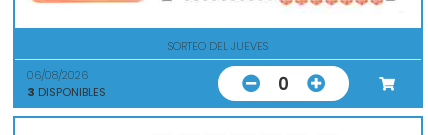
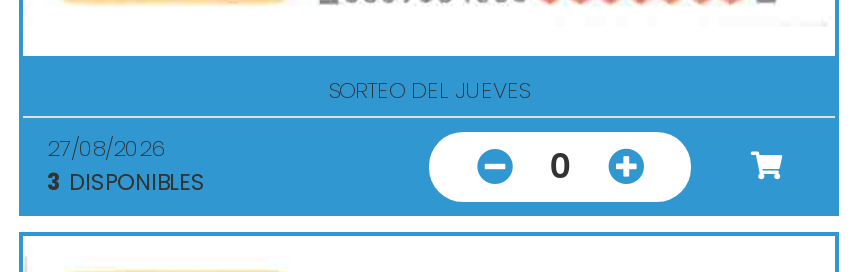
[27,67,88,83] 06/08/2026 -> [47,133,165,165] 27/08/2026

